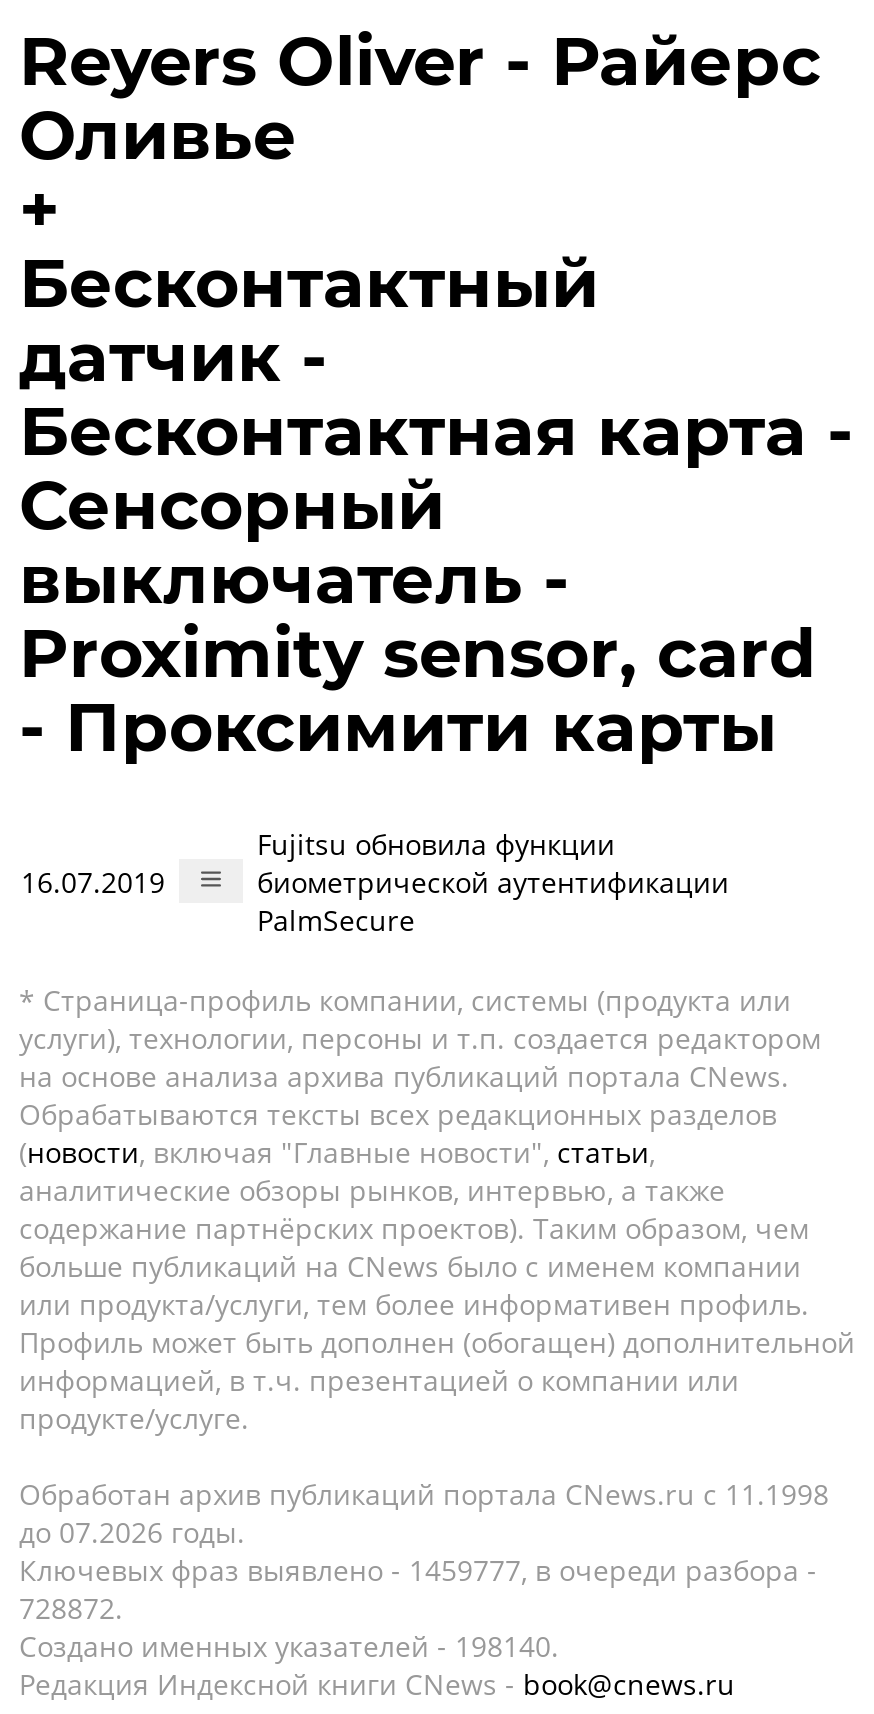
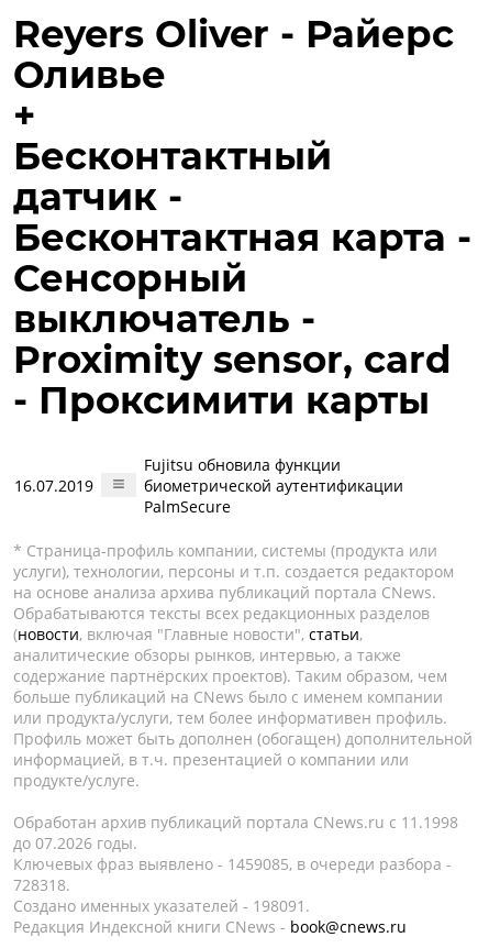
[19,1551,817,1589] Ключевых фраз выявлено - 1459777, в очереди разбора - -> [13,853,452,874] Ключевых фраз выявлено - 1459085, в очереди разбора -
[19,1589,123,1627] 728872. -> [13,874,70,895] 728318.
[19,1627,559,1665] Создано именных указателей - 198140. -> [13,895,310,916] Создано именных указателей - 198091.

